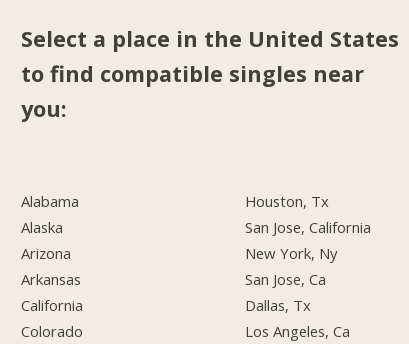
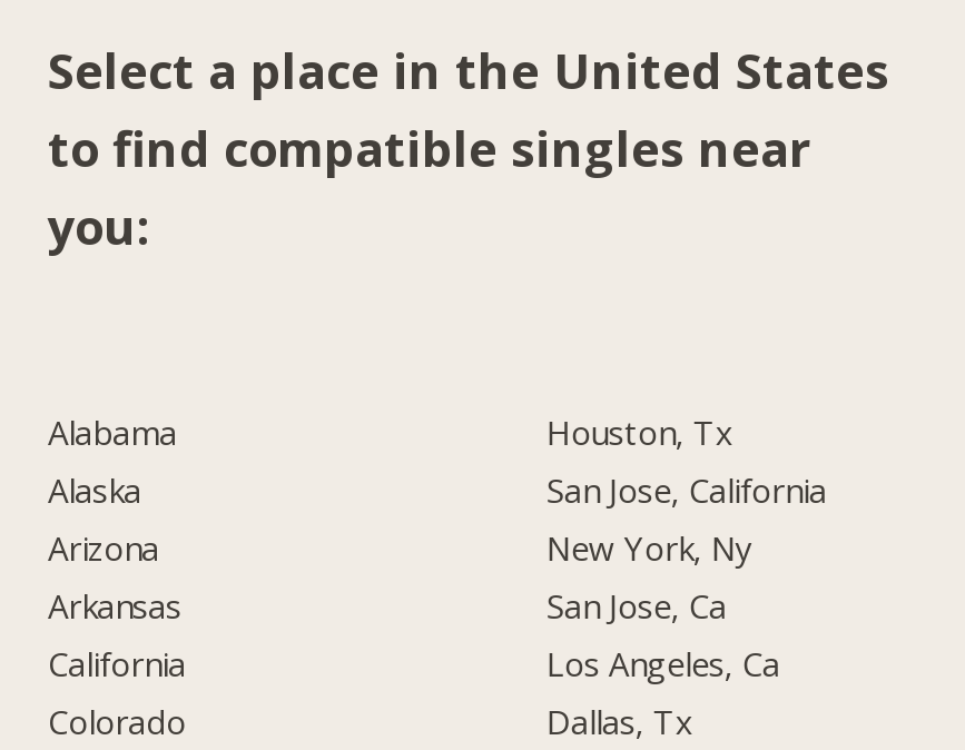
moved [245,295,311,315] -> [546,698,693,742]: Dallas, Tx
moved [245,321,350,341] -> [546,640,780,685]: Los Angeles, Ca

